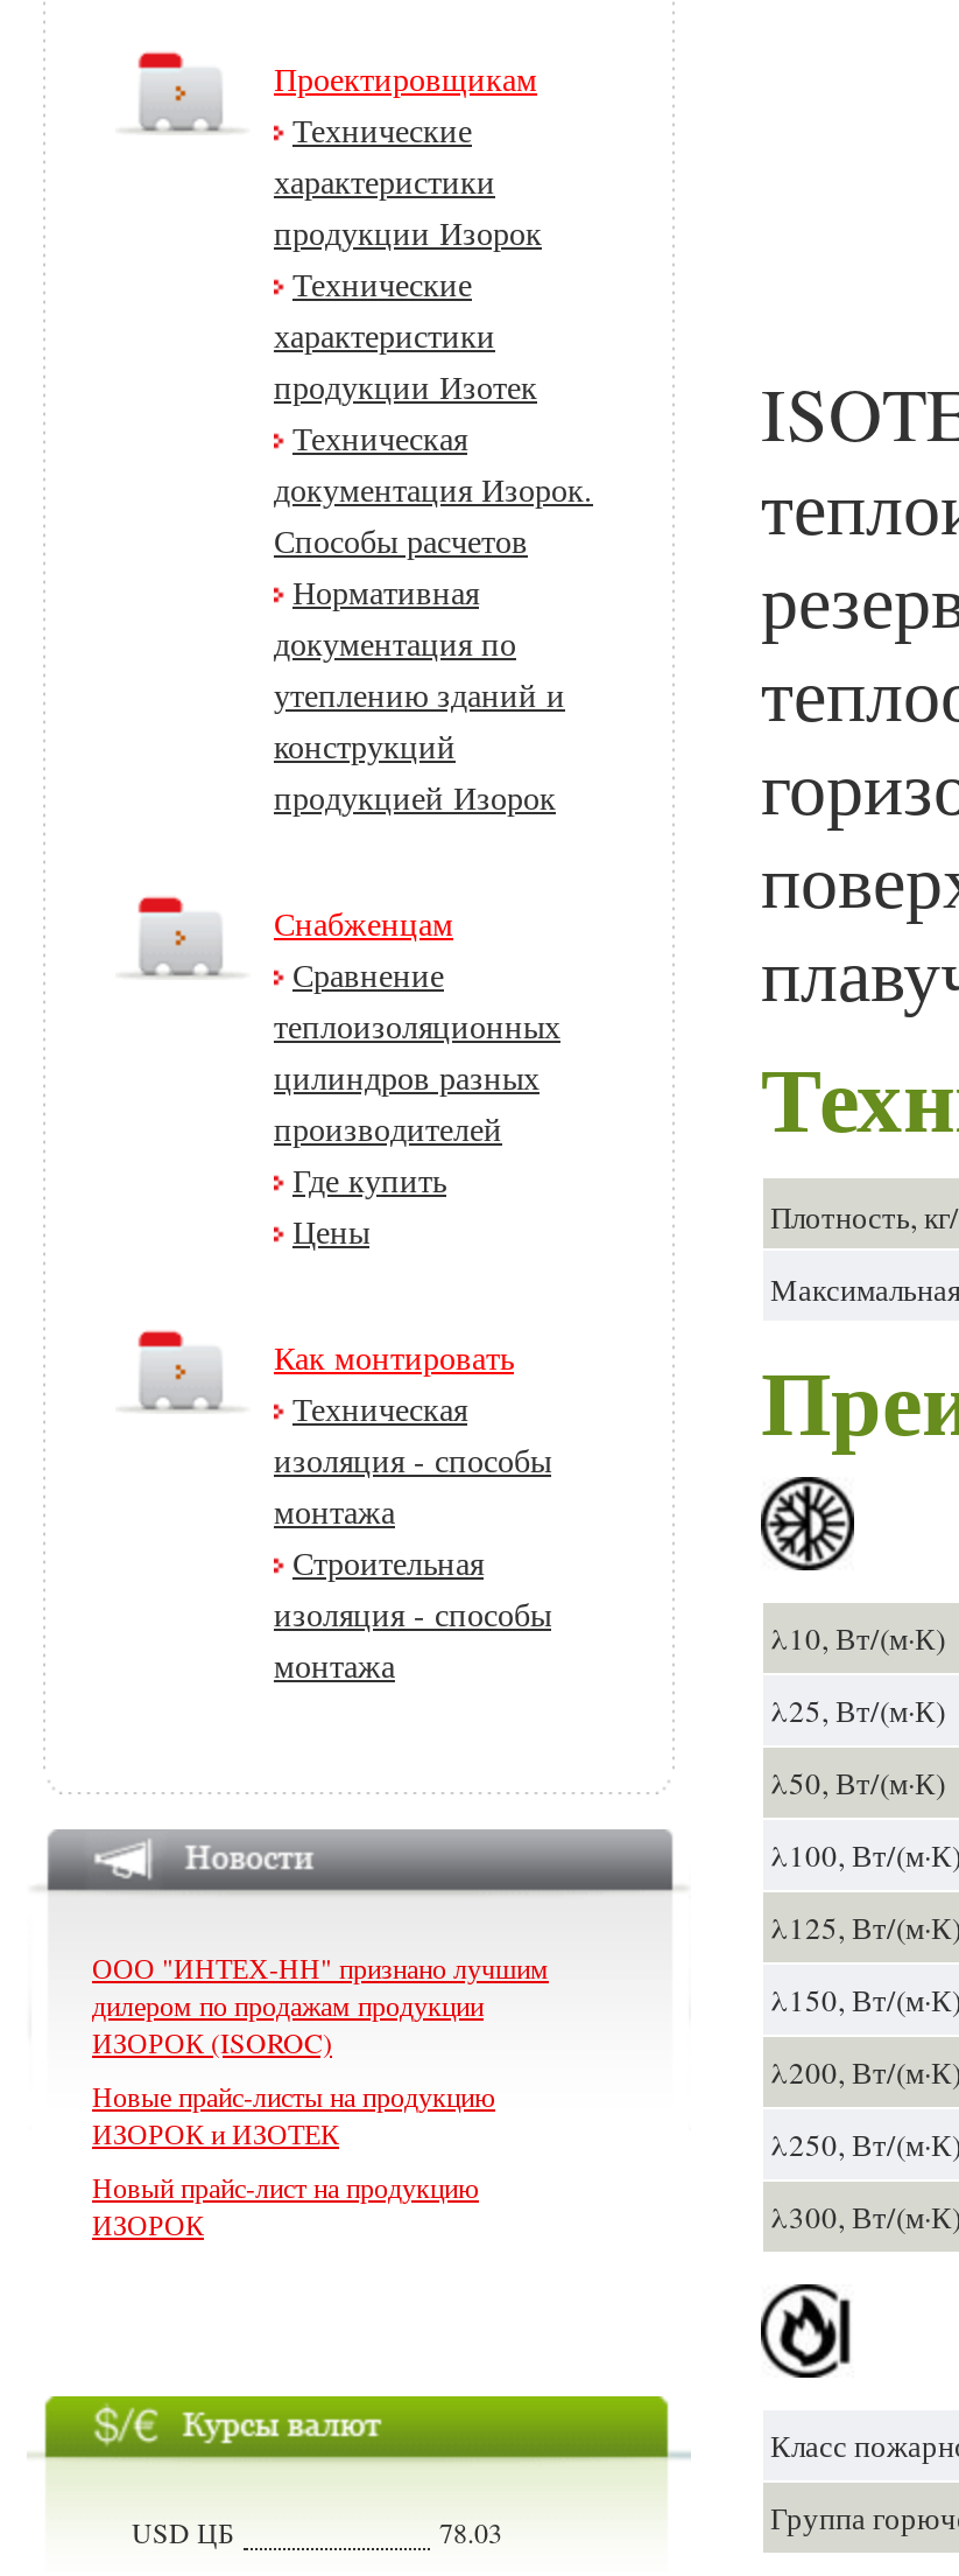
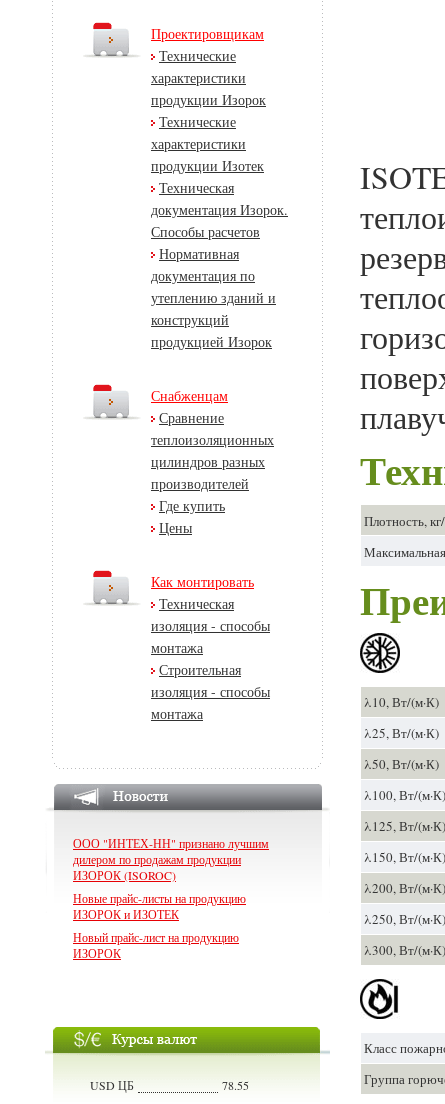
[430,2513,502,2550] 78.03 -> [218,1077,249,1093] 78.55

